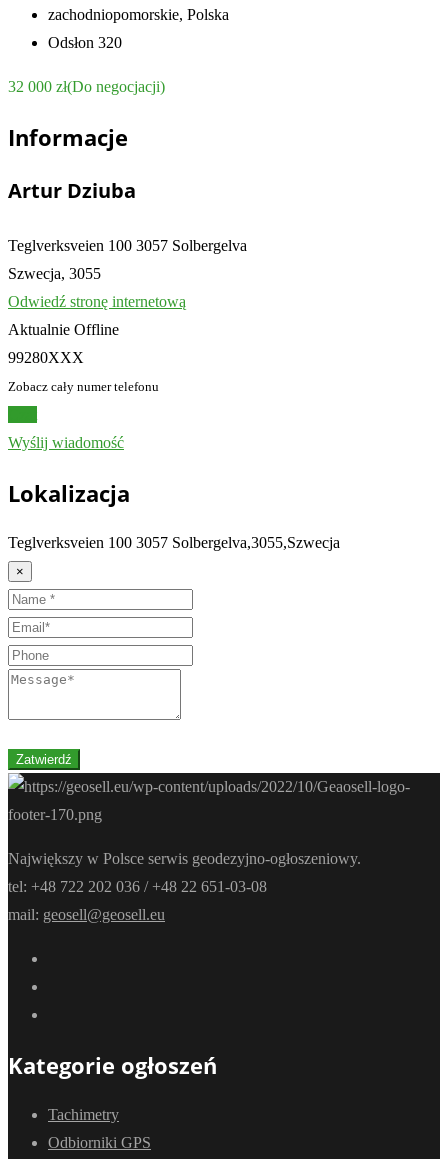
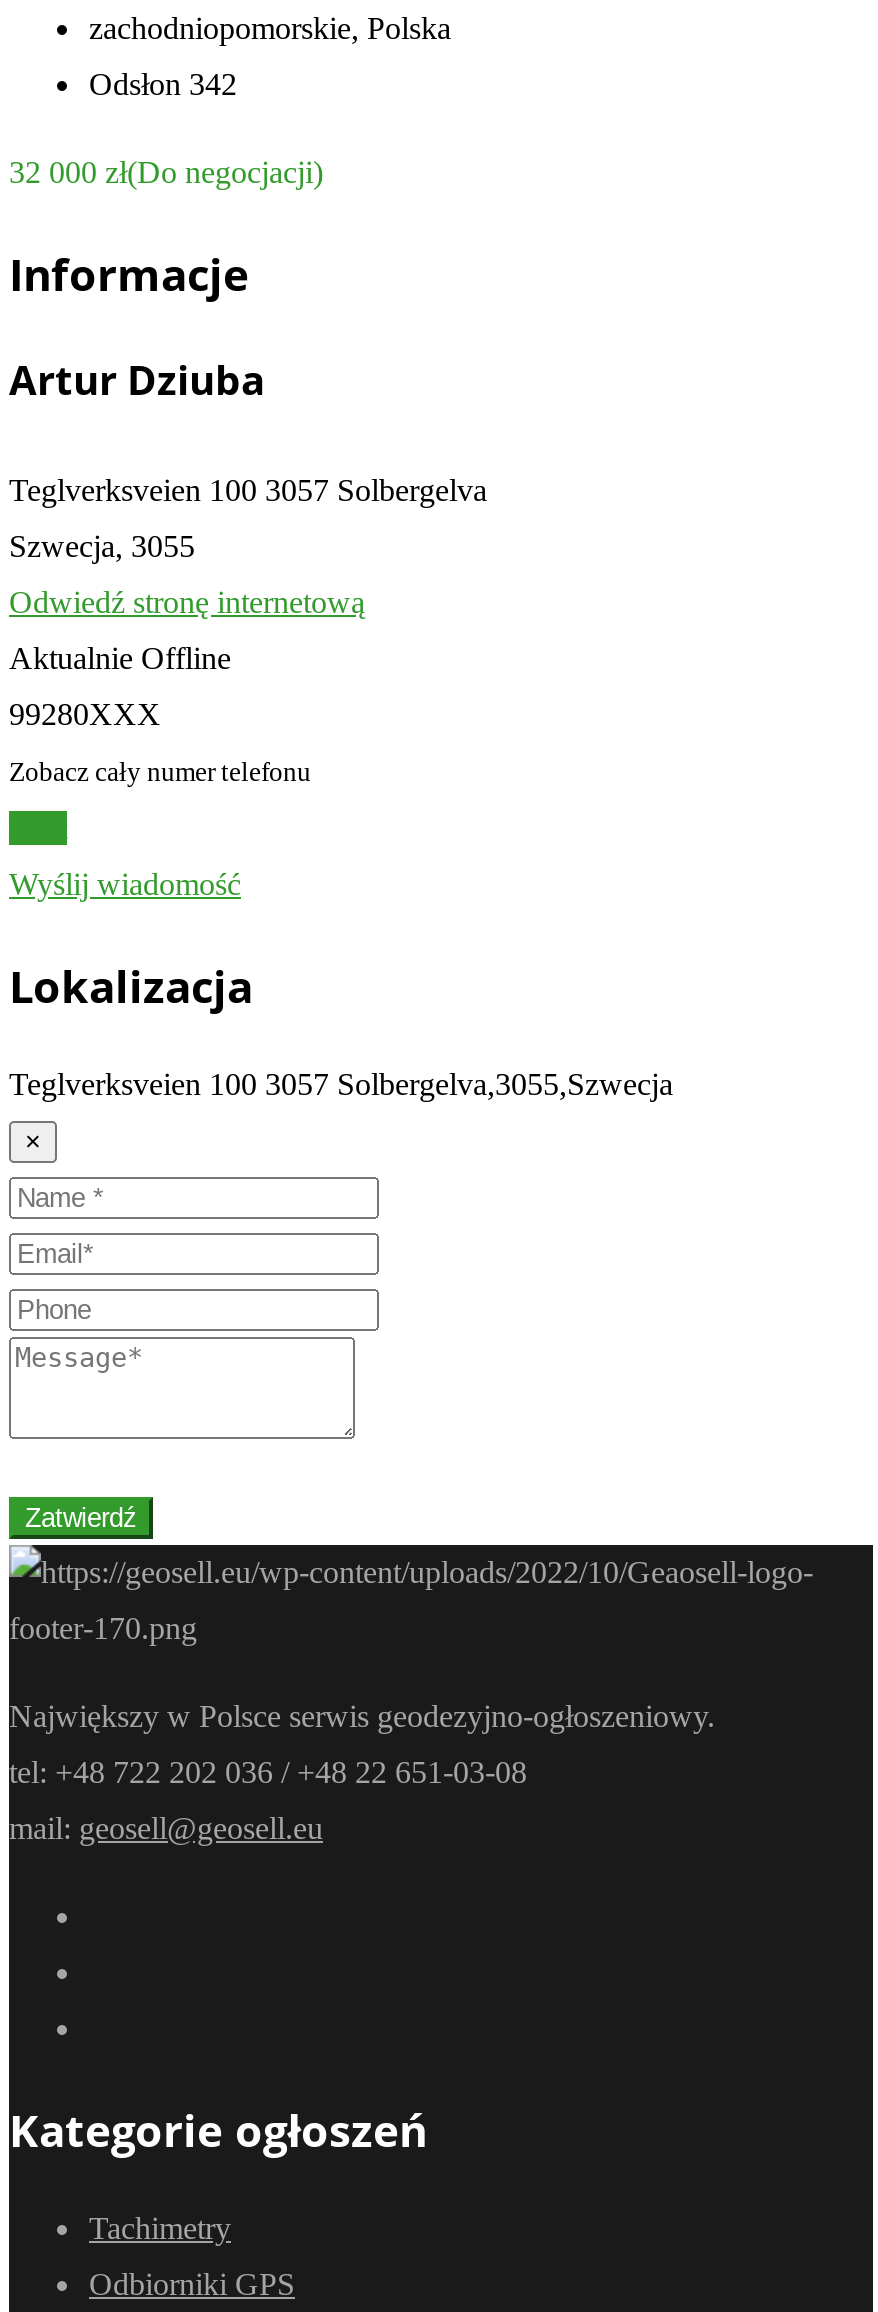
[48,34,122,51] Odsłon 320 -> [89,67,237,101] Odsłon 342

